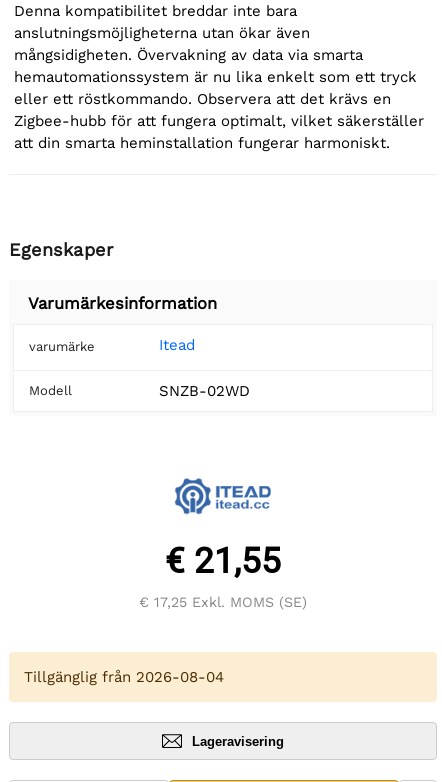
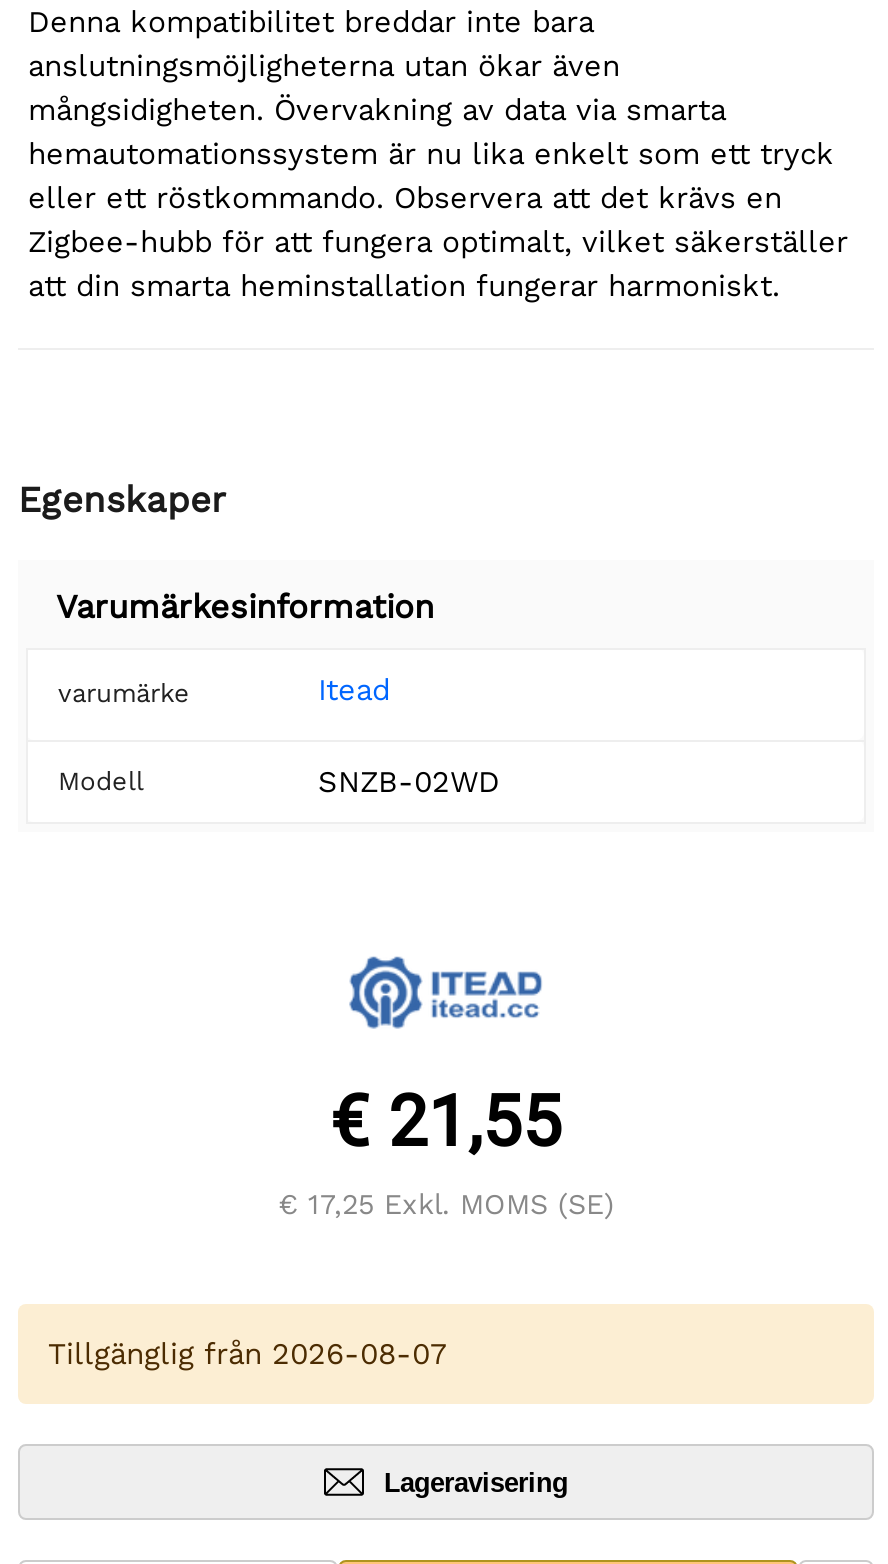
[24,668,224,686] Tillgänglig från 2026-08-04 -> [48,1337,446,1373] Tillgänglig från 2026-08-07

